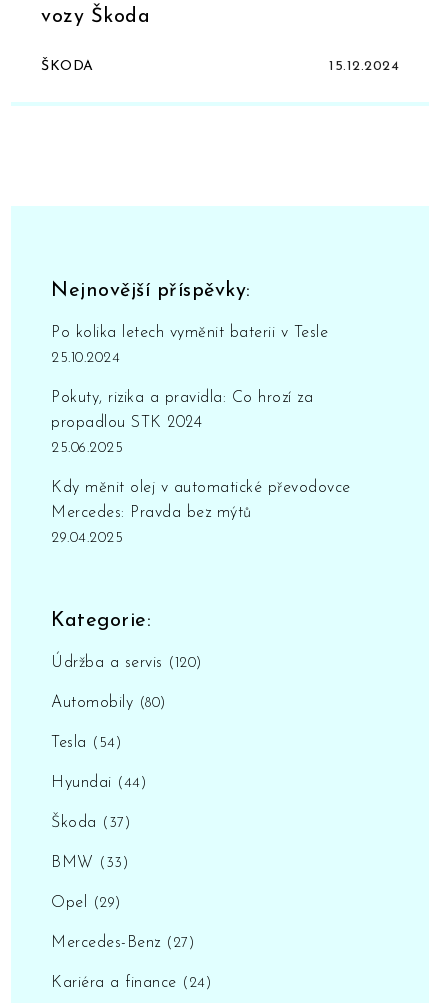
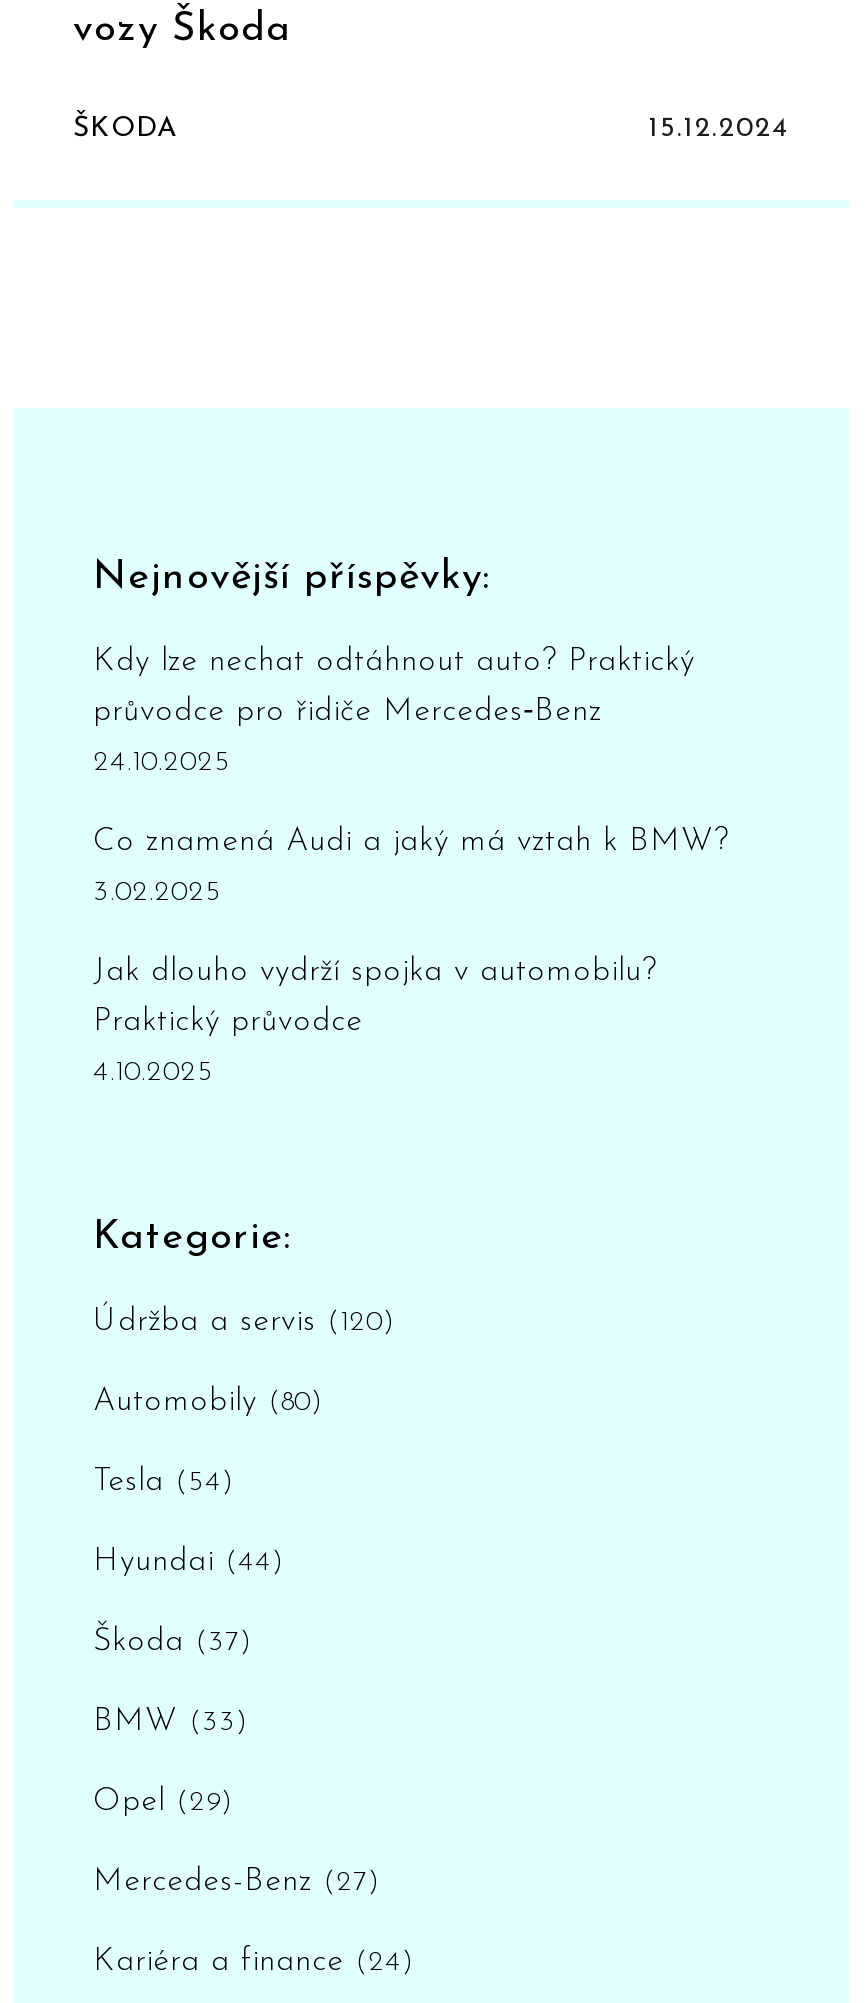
[51,325,328,341] Po kolika letech vyměnit baterii v Tesle -> [93,646,695,678] Kdy lze nechat odtáhnout auto? Praktický
[51,351,120,366] 25.10.2024 -> [93,696,602,728] průvodce pro řidiče Mercedes‑Benz
[51,390,313,406] Pokuty, rizika a pravidla: Co hrozí za -> [93,748,231,778] 24.10.2025
[51,415,202,431] propadlou STK 2024 -> [93,826,729,858] Co znamená Audi a jaký má vztah k BMW?
[51,441,123,456] 25.06.2025 -> [93,878,222,908] 3.02.2025
[51,480,350,496] Kdy měnit olej v automatické převodovce -> [93,956,657,988] Jak dlouho vydrží spojka v automobilu?
[51,505,251,521] Mercedes: Pravda bez mýtů -> [93,1006,363,1038] Praktický průvodce
[51,531,123,546] 29.04.2025 -> [93,1058,214,1088] 4.10.2025

